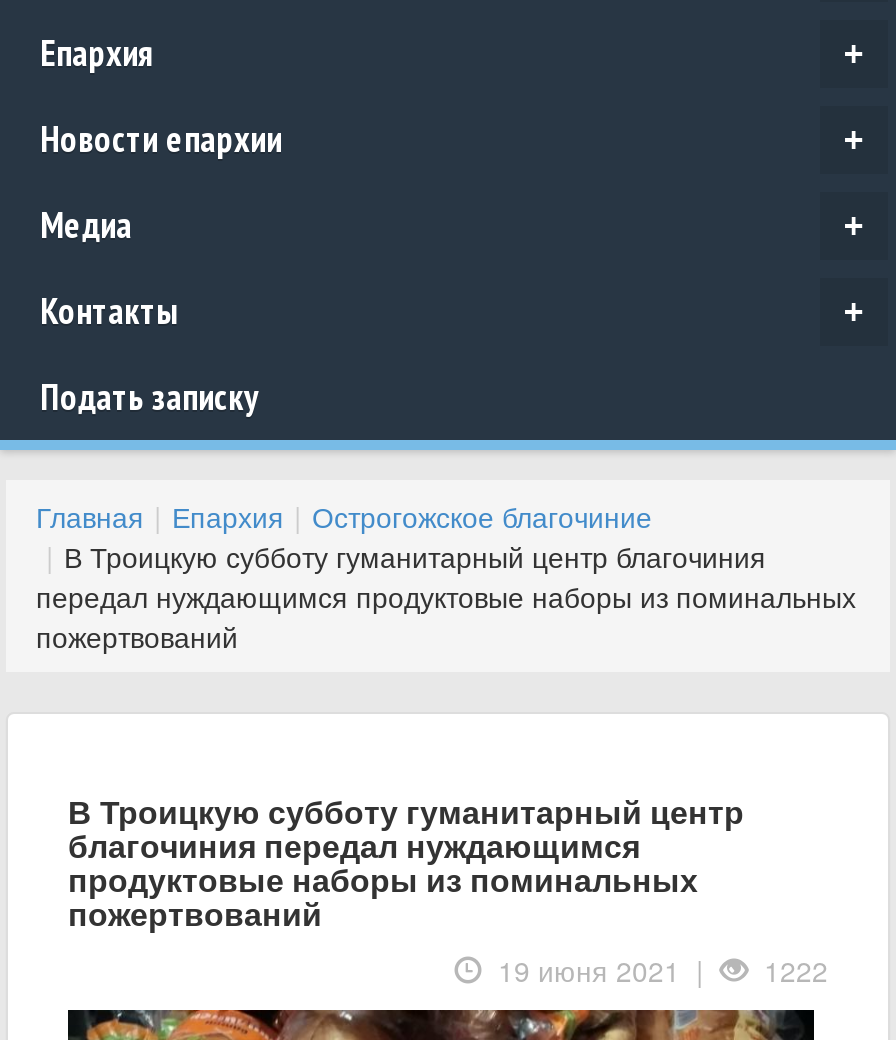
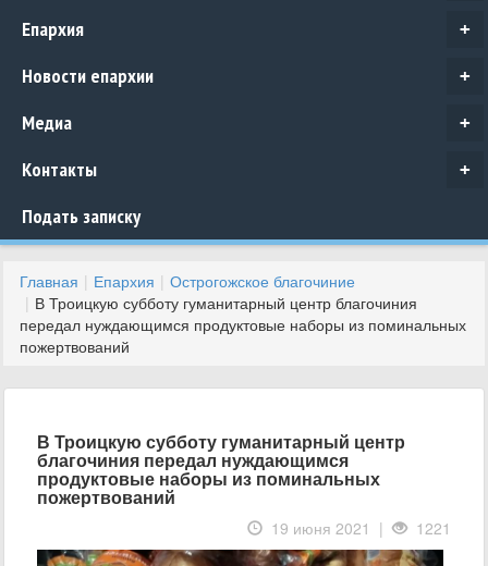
[748,950,828,990] 1222 -> [407,517,451,539] 1221

